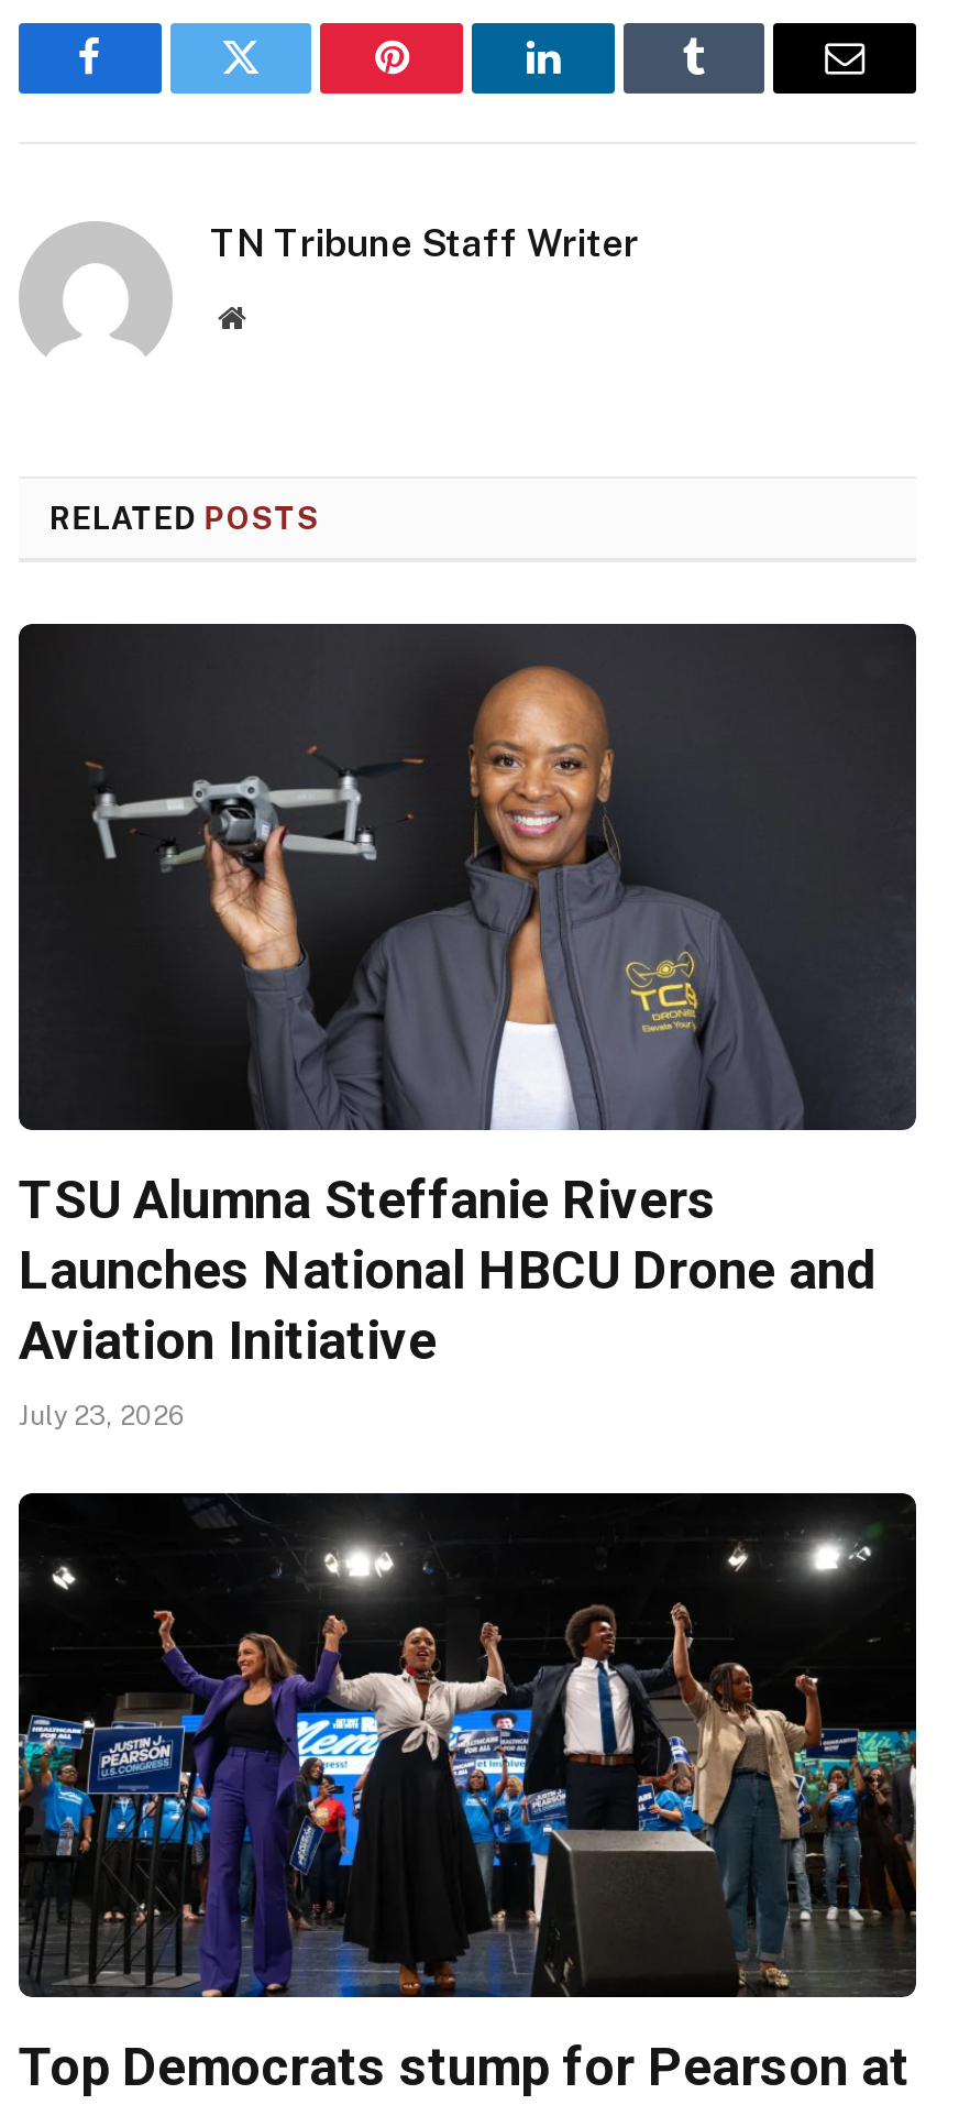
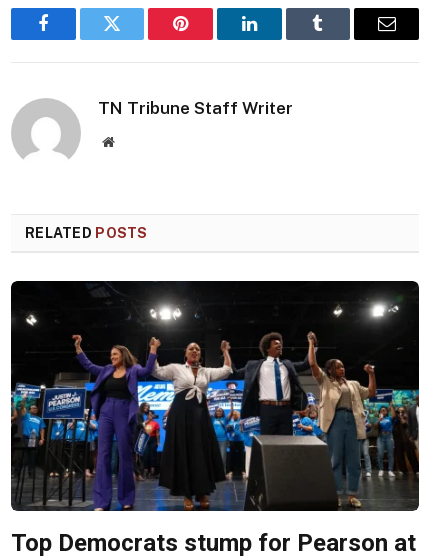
[19,623,916,1430] [image] | TSU Alumna Steffanie Rivers | Launches National HBCU Drone and | Aviation Initiative | July 23, 2026 -> none

